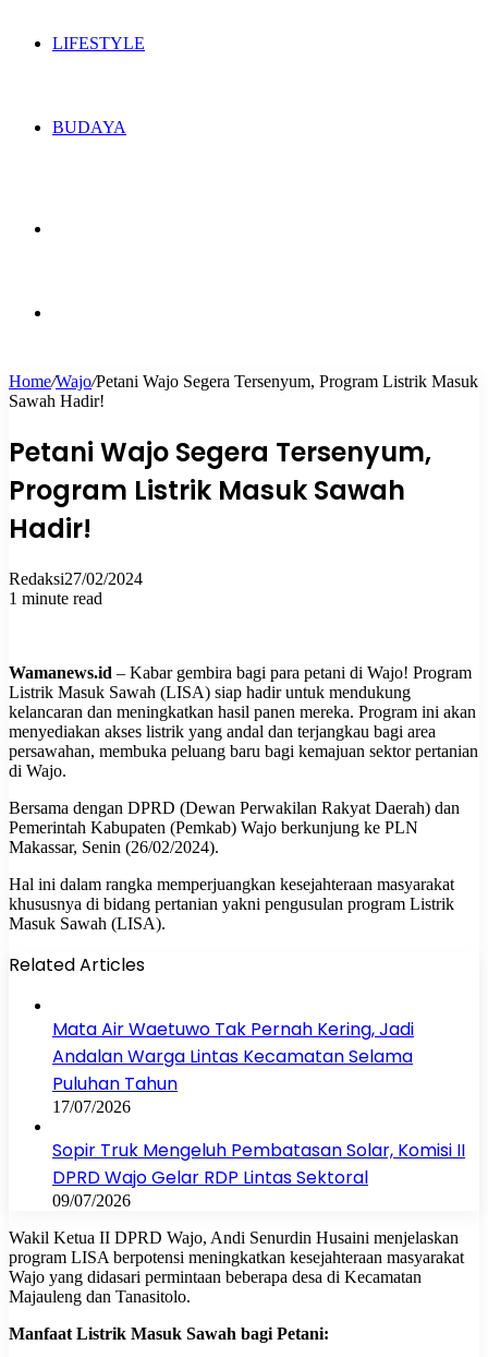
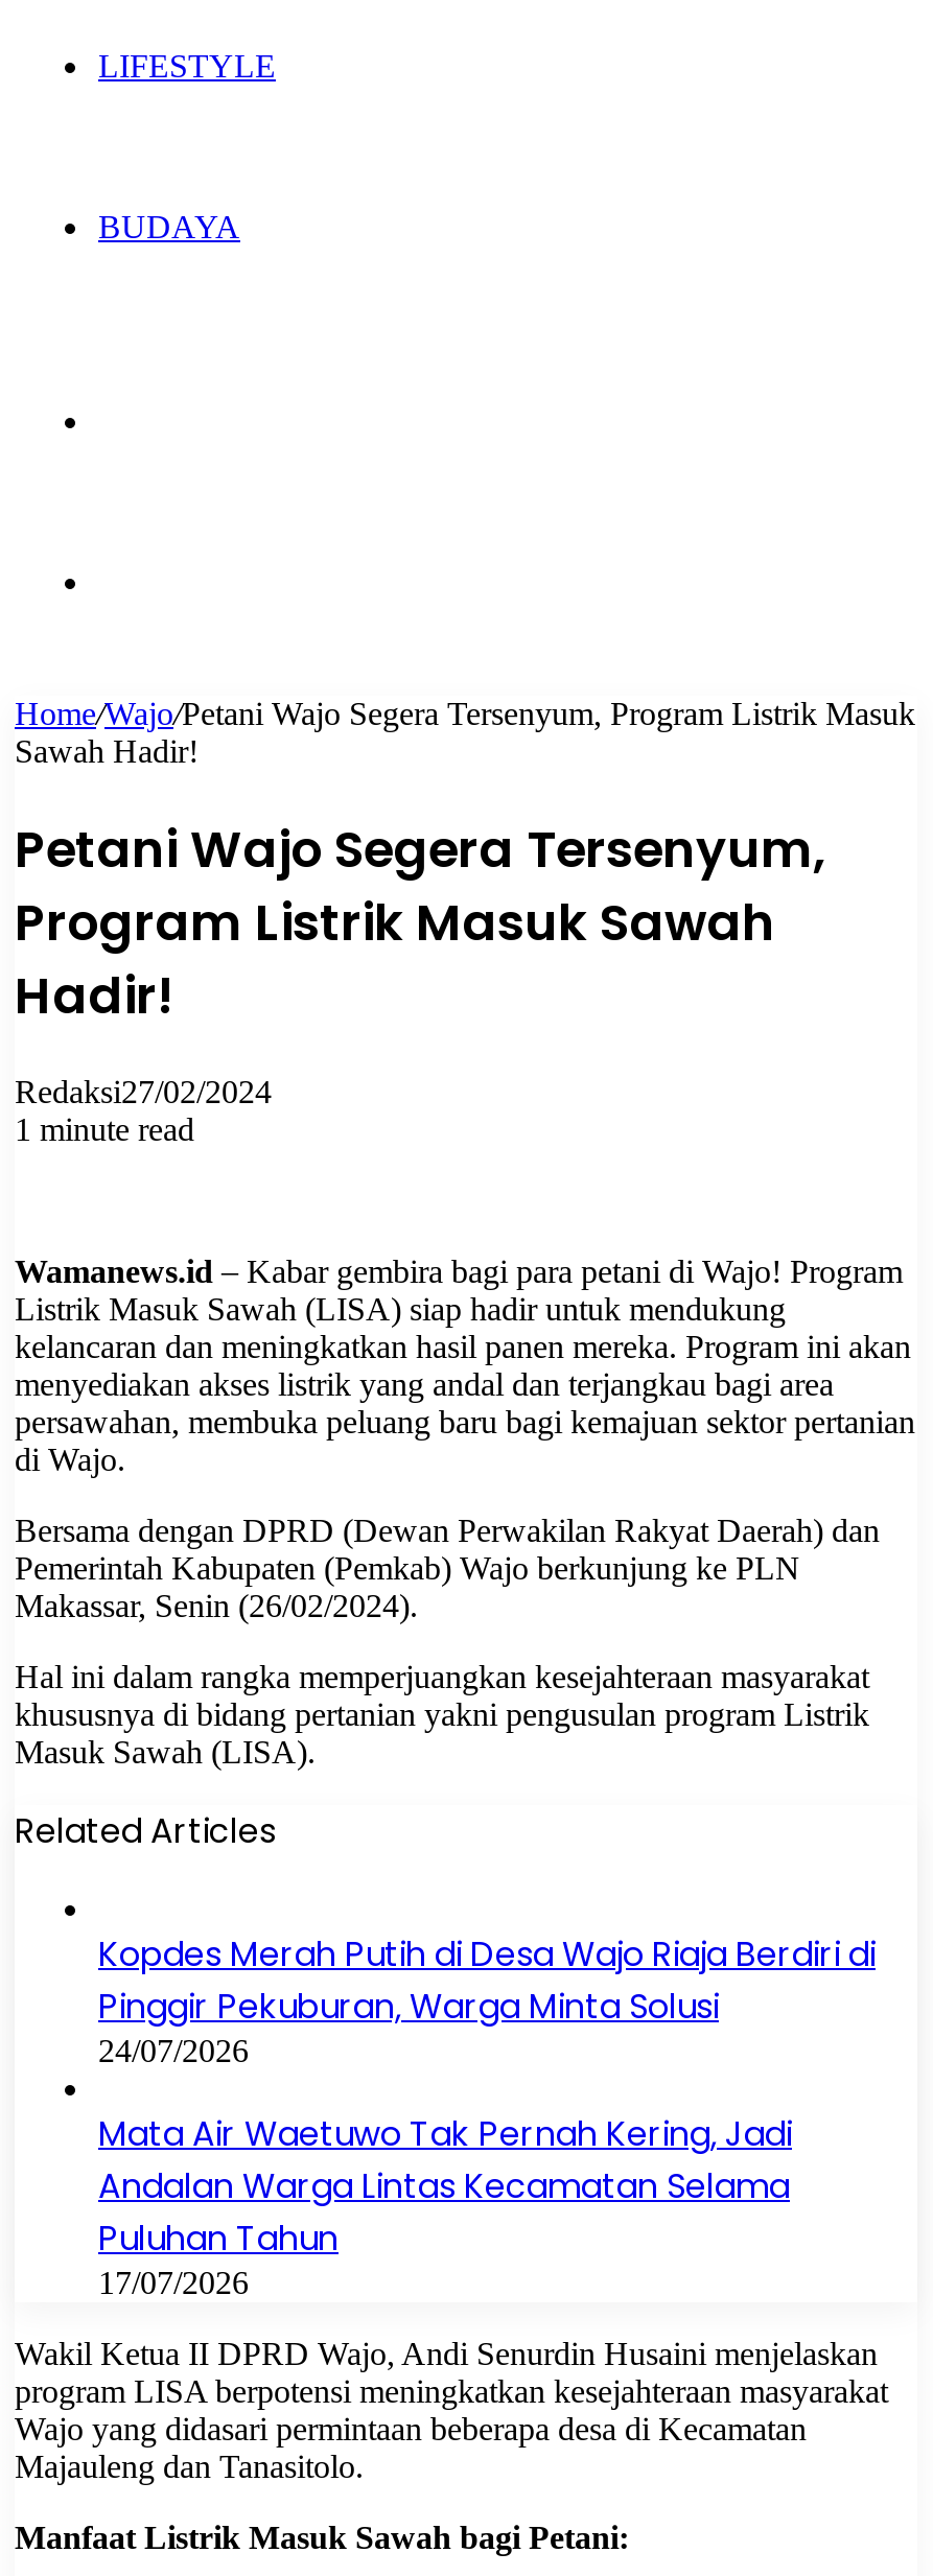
none -> [98,1930,876,2068] Kopdes Merah Putih di Desa Wajo Riaja Berdiri di | Pinggir Pekuburan, Warga Minta Solusi | 24/07/2026
moved [52,1016,414,1116] -> [98,2110,792,2300]: Mata Air Waetuwo Tak Pernah Kering, Jadi | Andalan Warga Lintas Kecamatan Selama | Puluhan Tahun | 17/07/2026
[52,1138,465,1210] Sopir Truk Mengeluh Pembatasan Solar, Komisi II | DPRD Wajo Gelar RDP Lintas Sektoral | 09/07/2026 -> none

